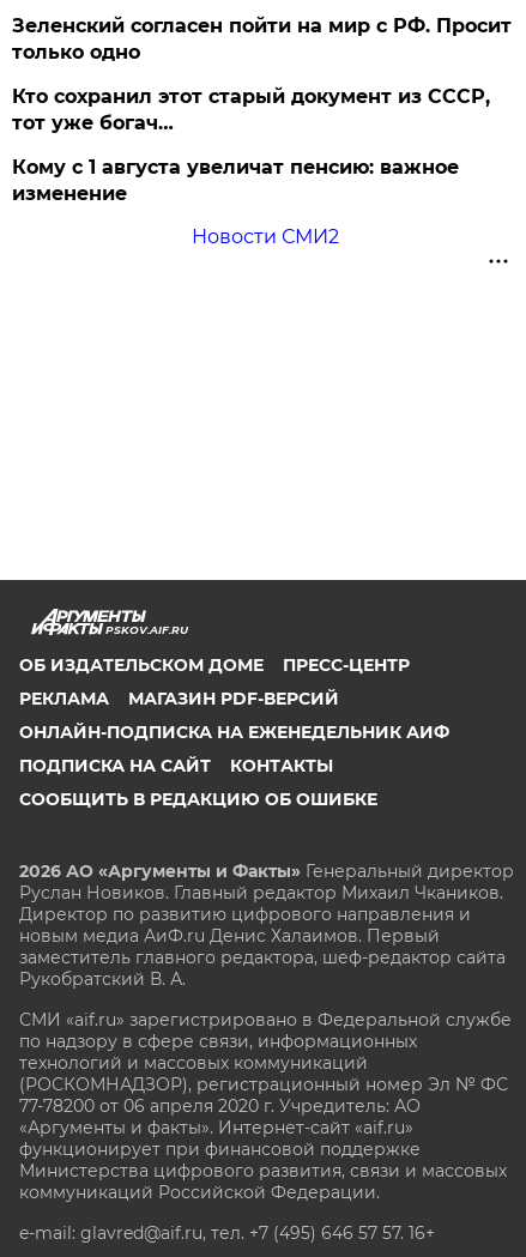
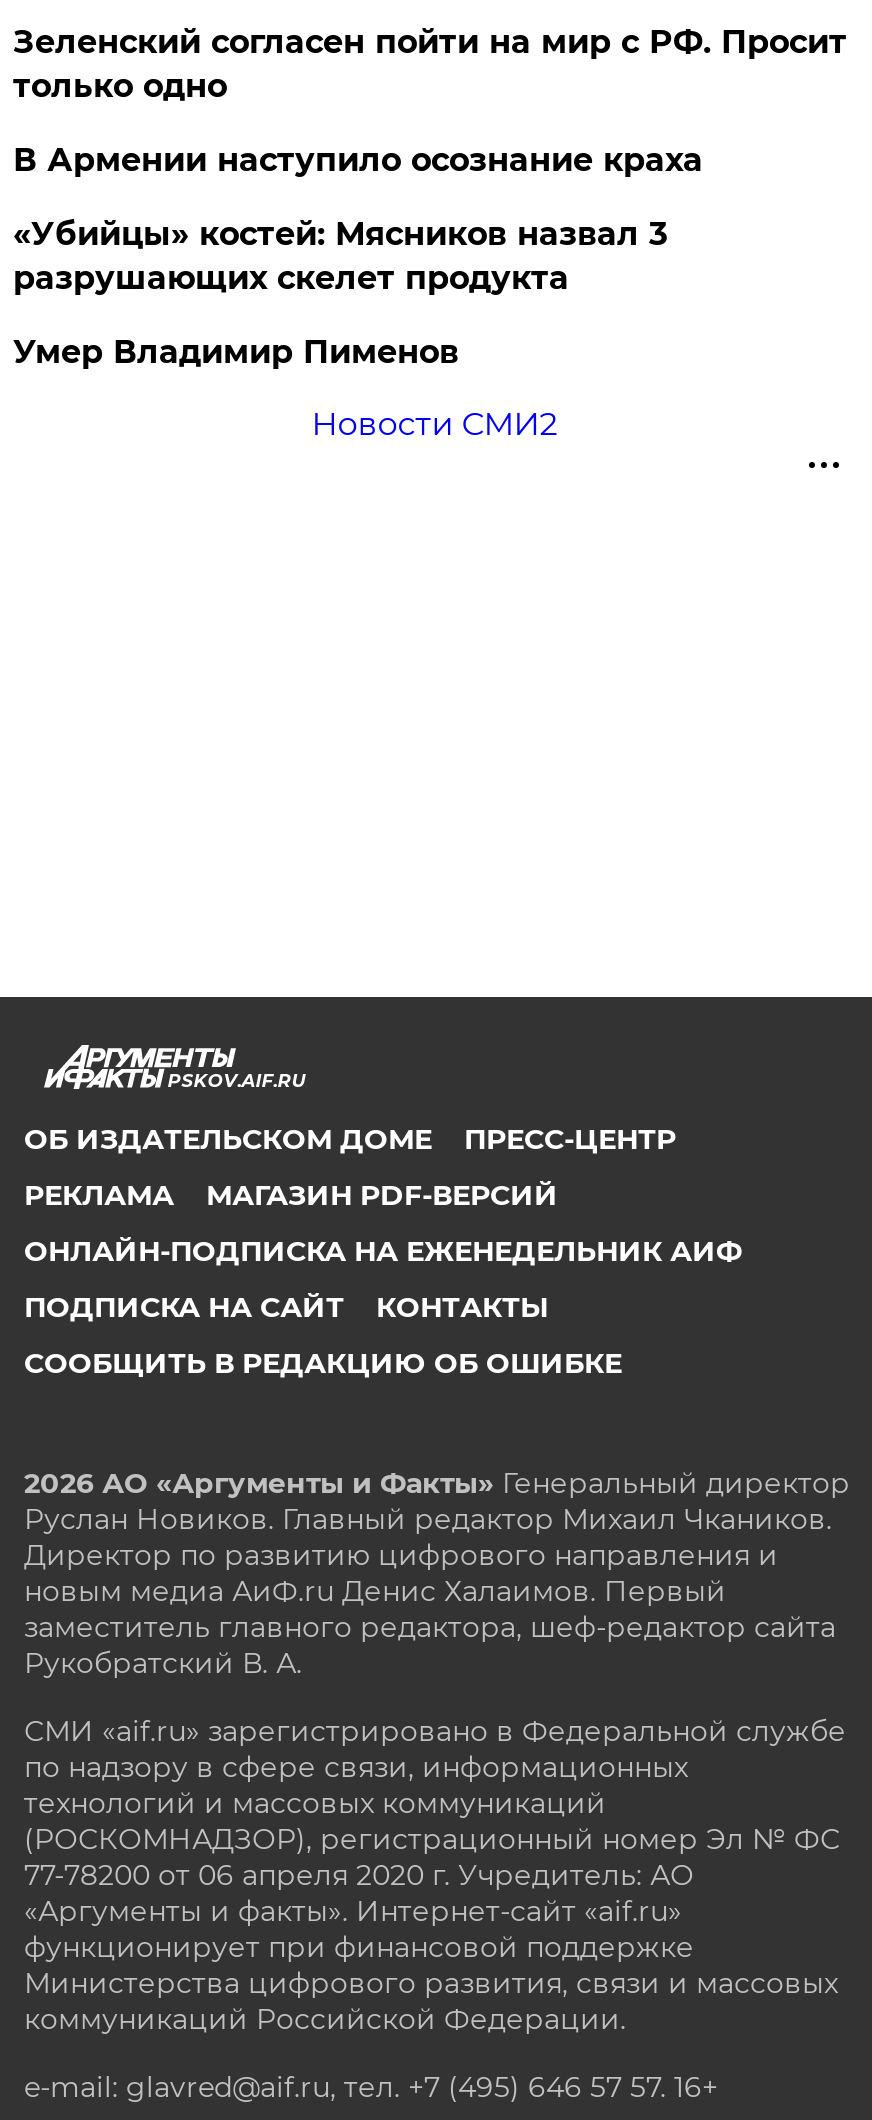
[12,85,491,205] Кто сохранил этот старый документ из СССР, | тот уже богач… | Кому с 1 августа увеличат пенсию: важное | изменение -> [13,141,703,371] В Армении наступило осознание краха | «Убийцы» костей: Мясников назвал 3 | разрушающих скелет продукта | Умер Владимир Пименов

